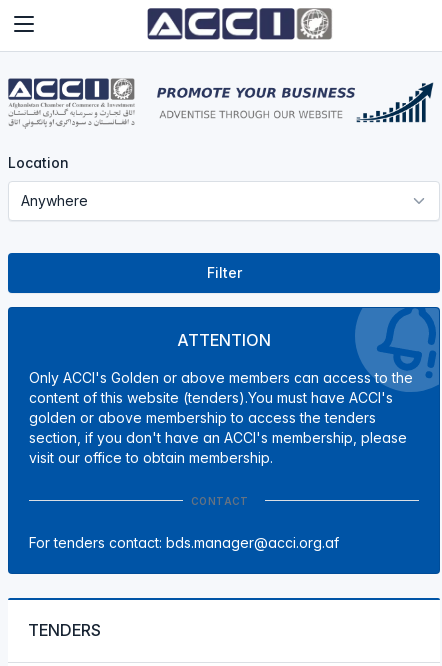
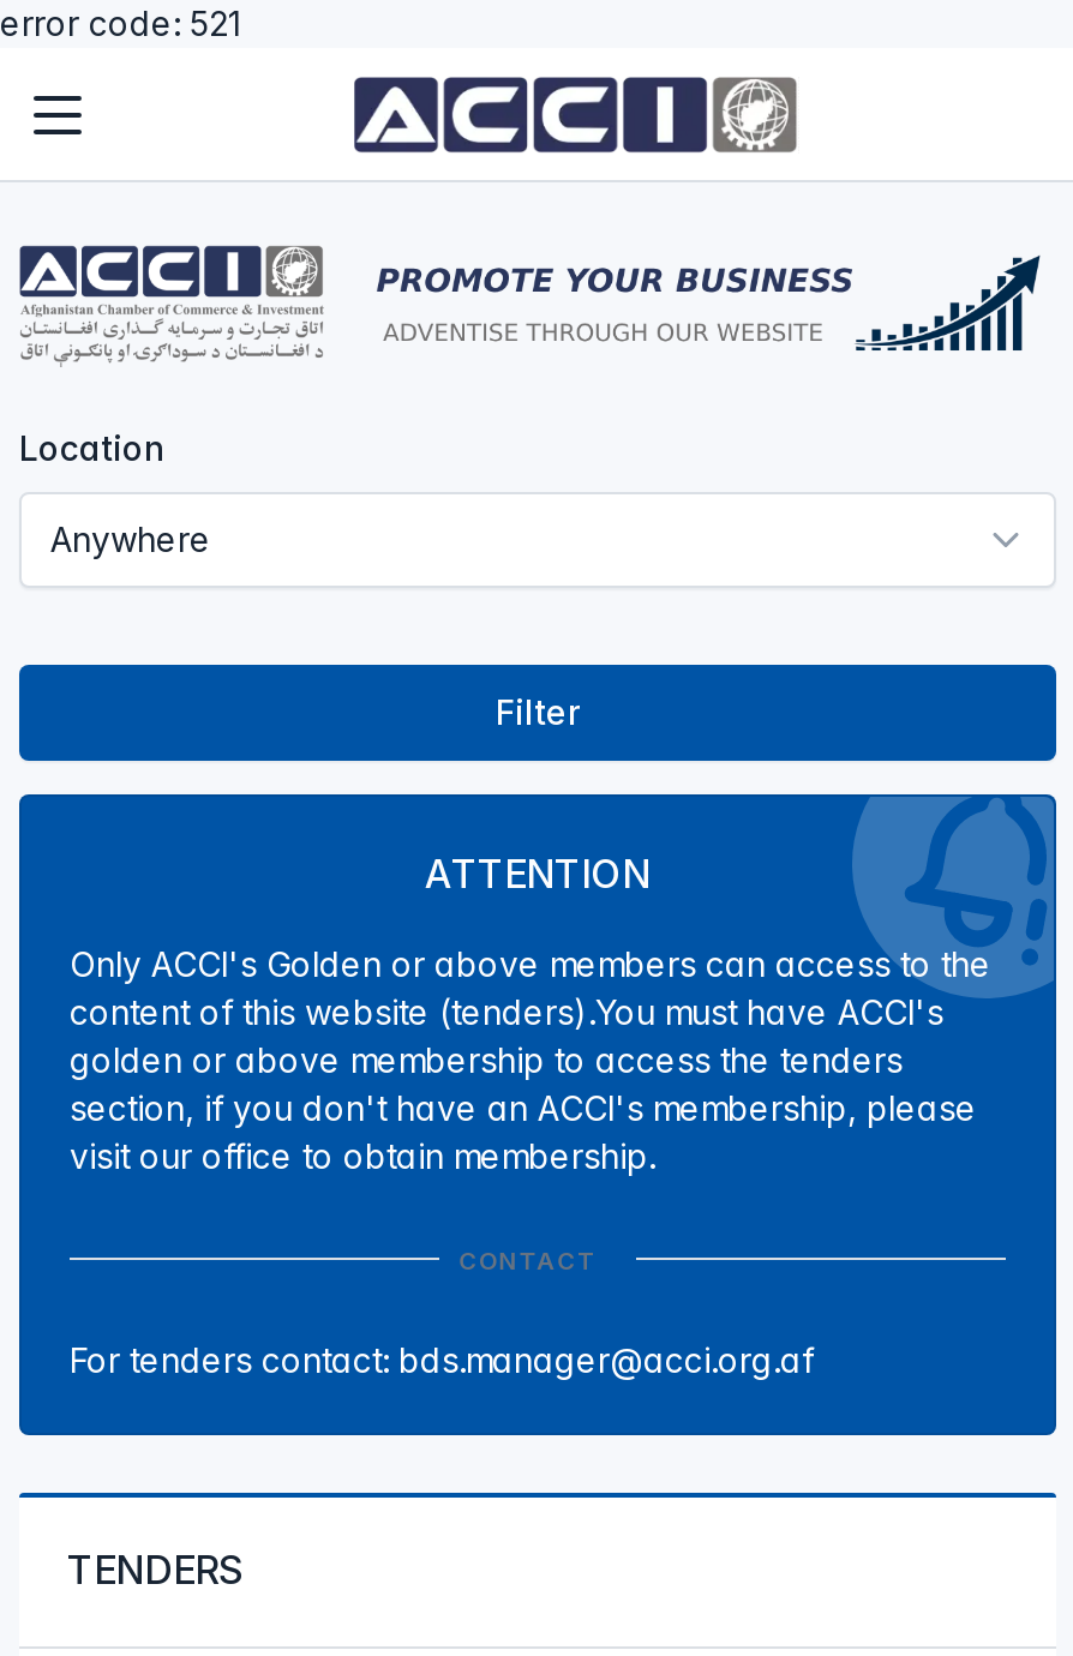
none -> [0,2,240,43] error code: 521

